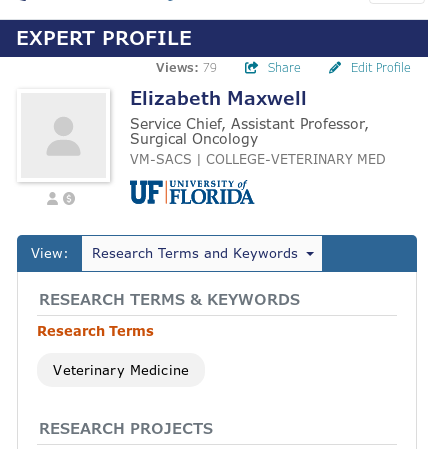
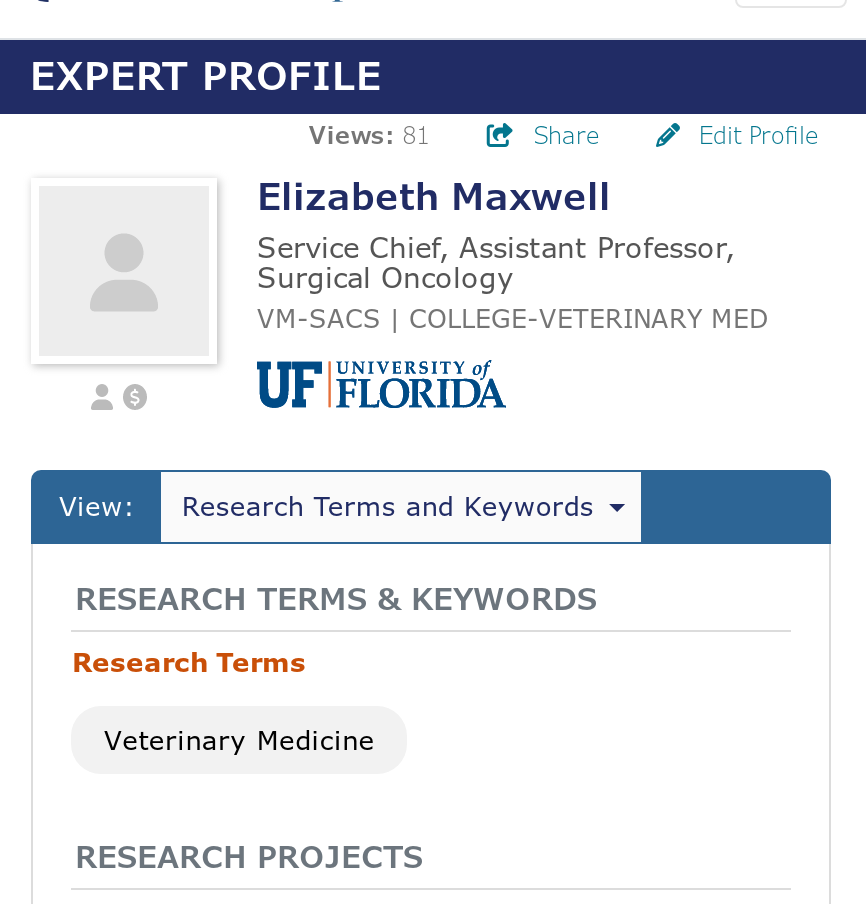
[156,59,217,76] Views: 79 -> [309,118,431,152] Views: 81

